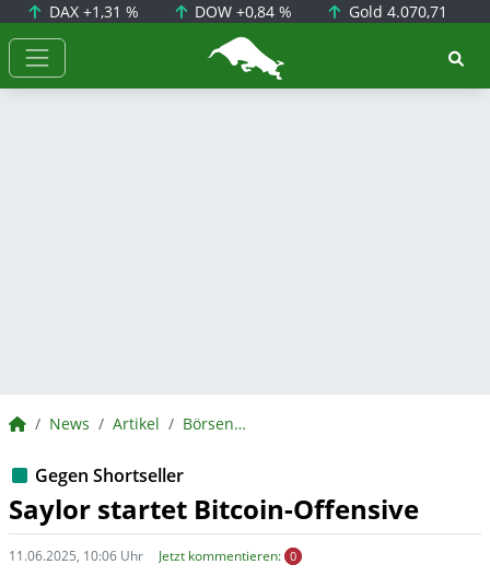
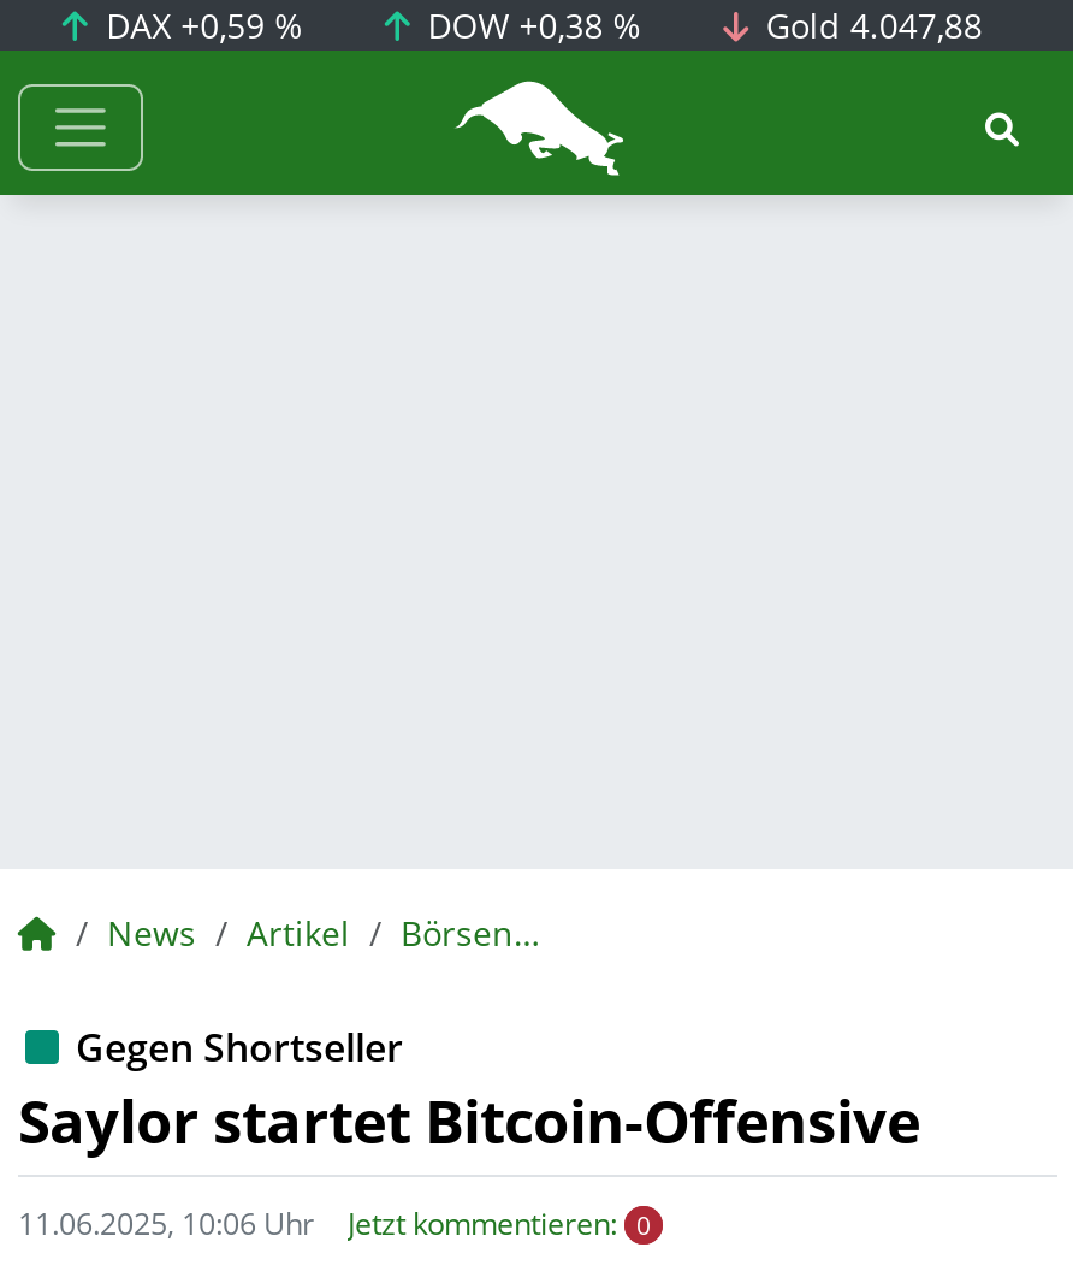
[44,1,138,22] DAX +1,31 % -> [96,2,303,48] DAX +0,59 %
[191,1,292,22] DOW +0,84 % -> [418,2,642,48] DOW +0,38 %
[344,1,447,22] Gold 4.070,71 -> [756,2,983,48] Gold 4.047,88

